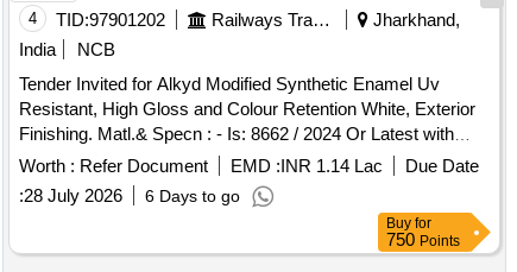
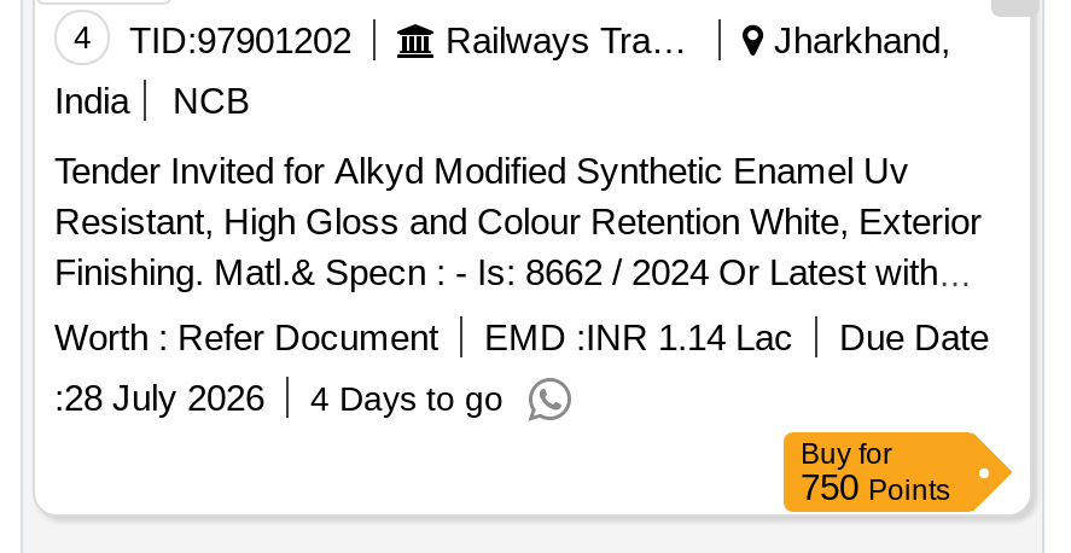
[19,186,240,206] :28 July 2026 6 Days to go -> [54,377,504,418] :28 July 2026 4 Days to go

